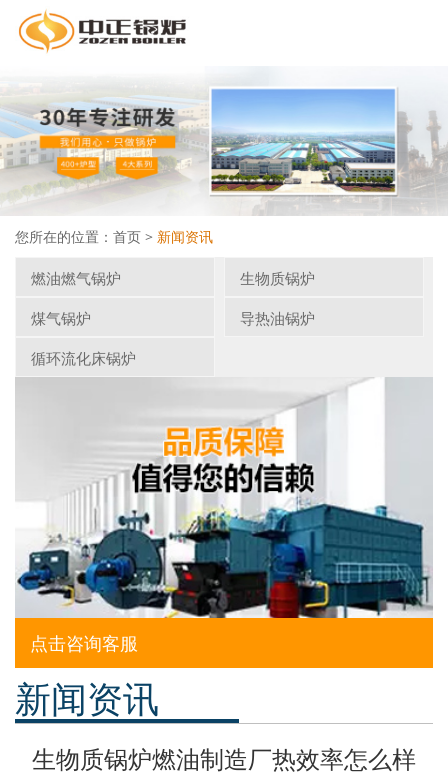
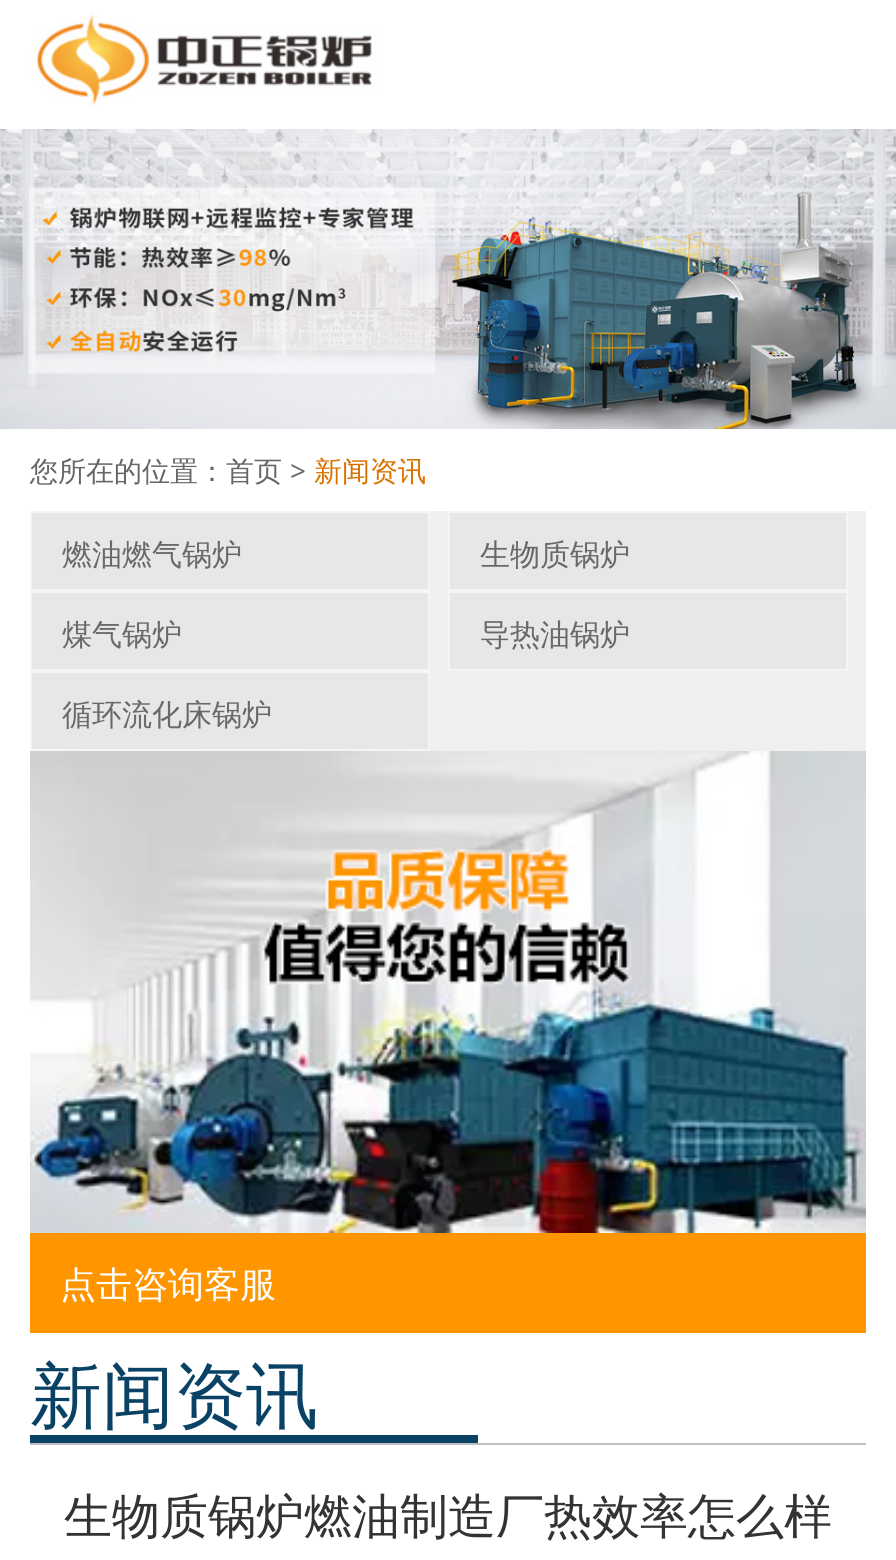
[3,67,445,216] [image] -> [6,129,890,431] [image]

